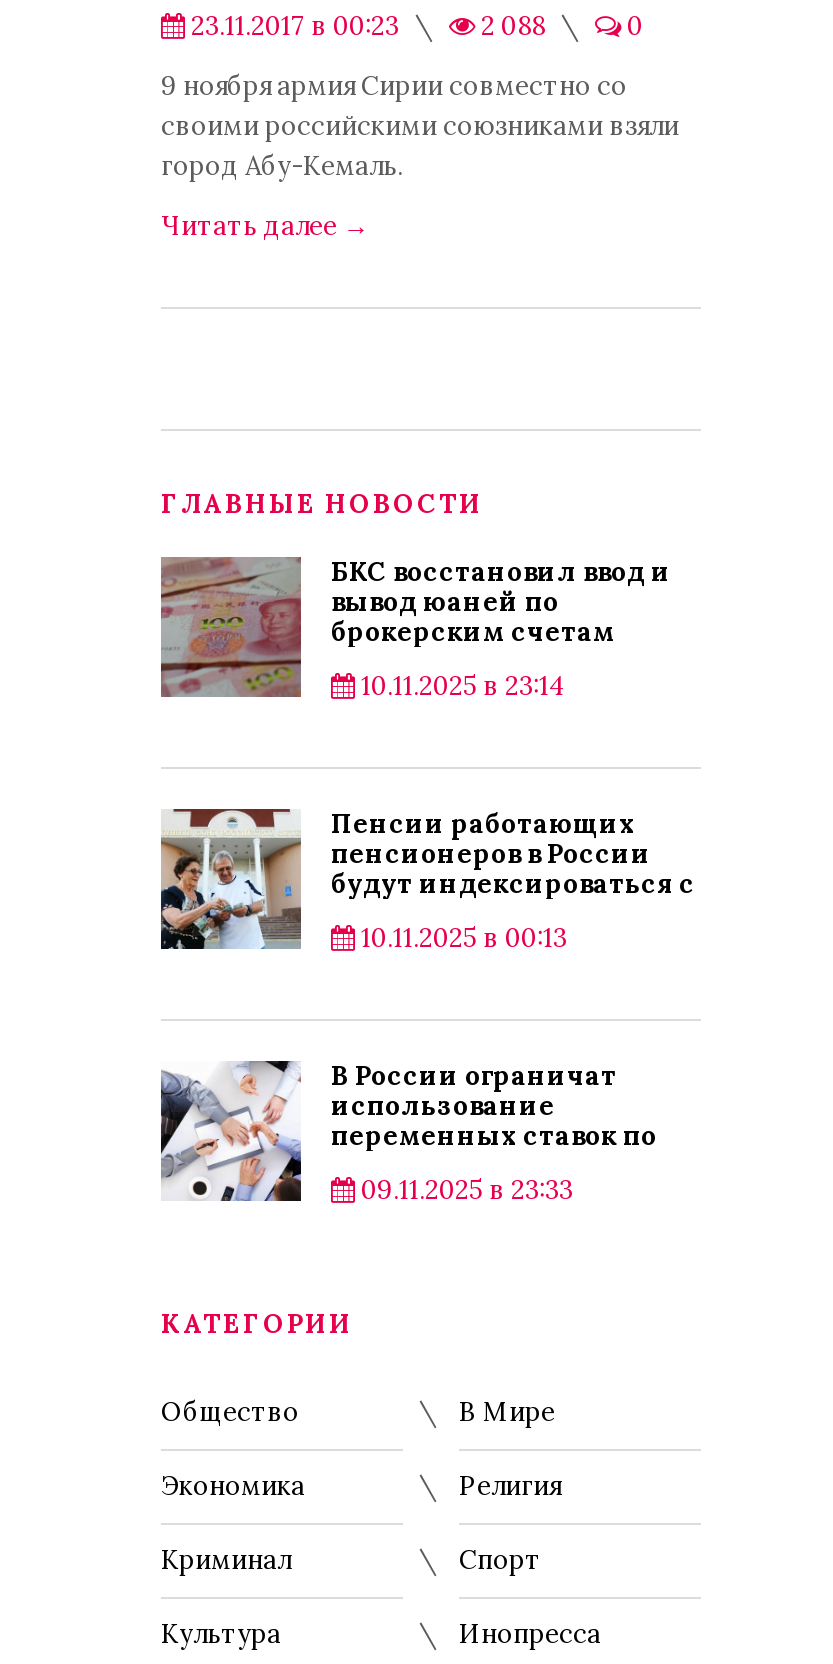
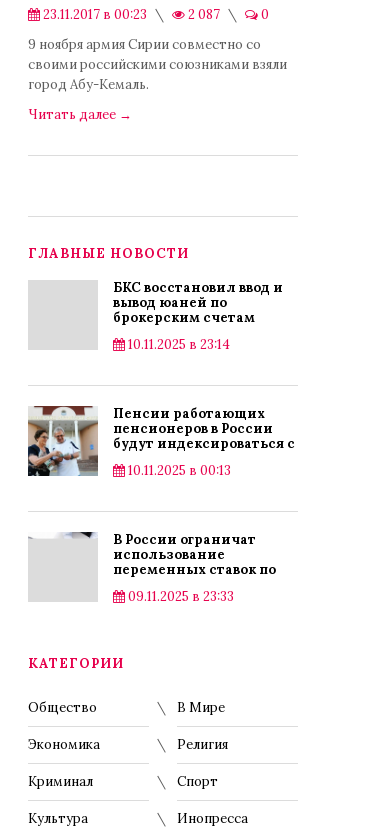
[475,9,545,43] 2 088 -> [185,6,220,23] 2 087
[159,557,303,699] [image] -> none
[159,1073,303,1203] [image] -> none

